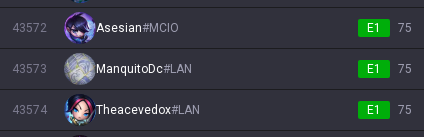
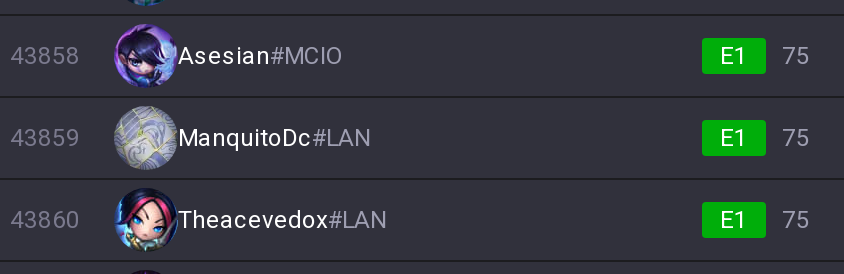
[12,21,47,35] 43572 -> [10,42,80,70] 43858
[12,62,47,76] 43573 -> [10,124,80,152] 43859
[12,103,47,117] 43574 -> [10,206,80,234] 43860

